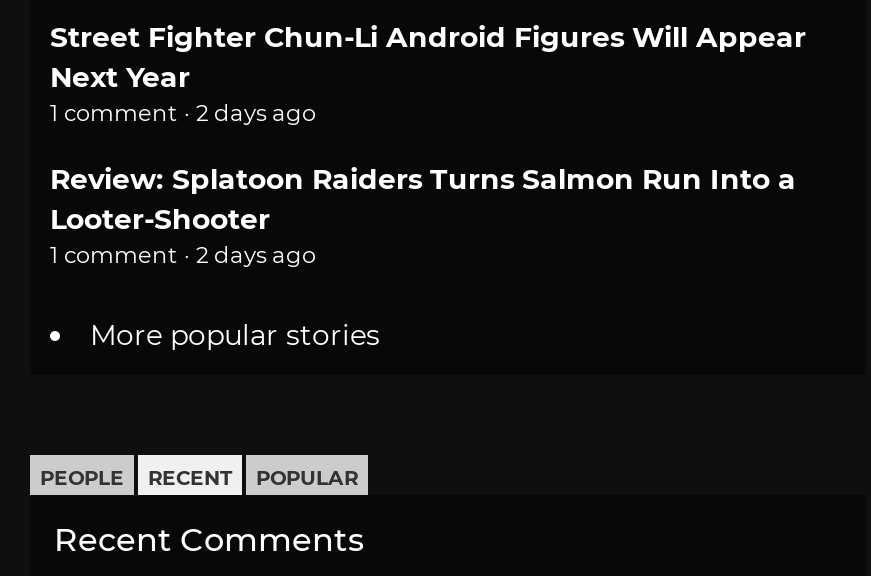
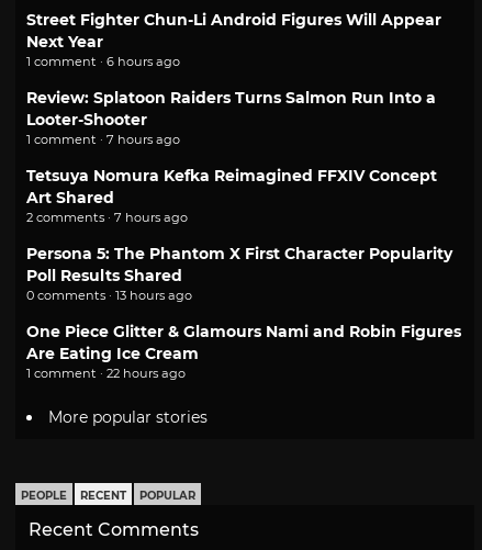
[50,98,316,126] 1 comment · 2 days ago -> [26,53,180,69] 1 comment · 6 hours ago
[50,240,316,268] 1 comment · 2 days ago -> [26,131,461,381] 1 comment · 7 hours ago | Tetsuya Nomura Kefka Reimagined FFXIV Concept | Art Shared | 2 comments · 7 hours ago | Persona 5: The Phantom X First Character Popularity | Poll Results Shared | 0 comments · 13 hours ago | One Piece Glitter & Glamours Nami and Robin Figures | Are Eating Ice Cream | 1 comment · 22 hours ago

